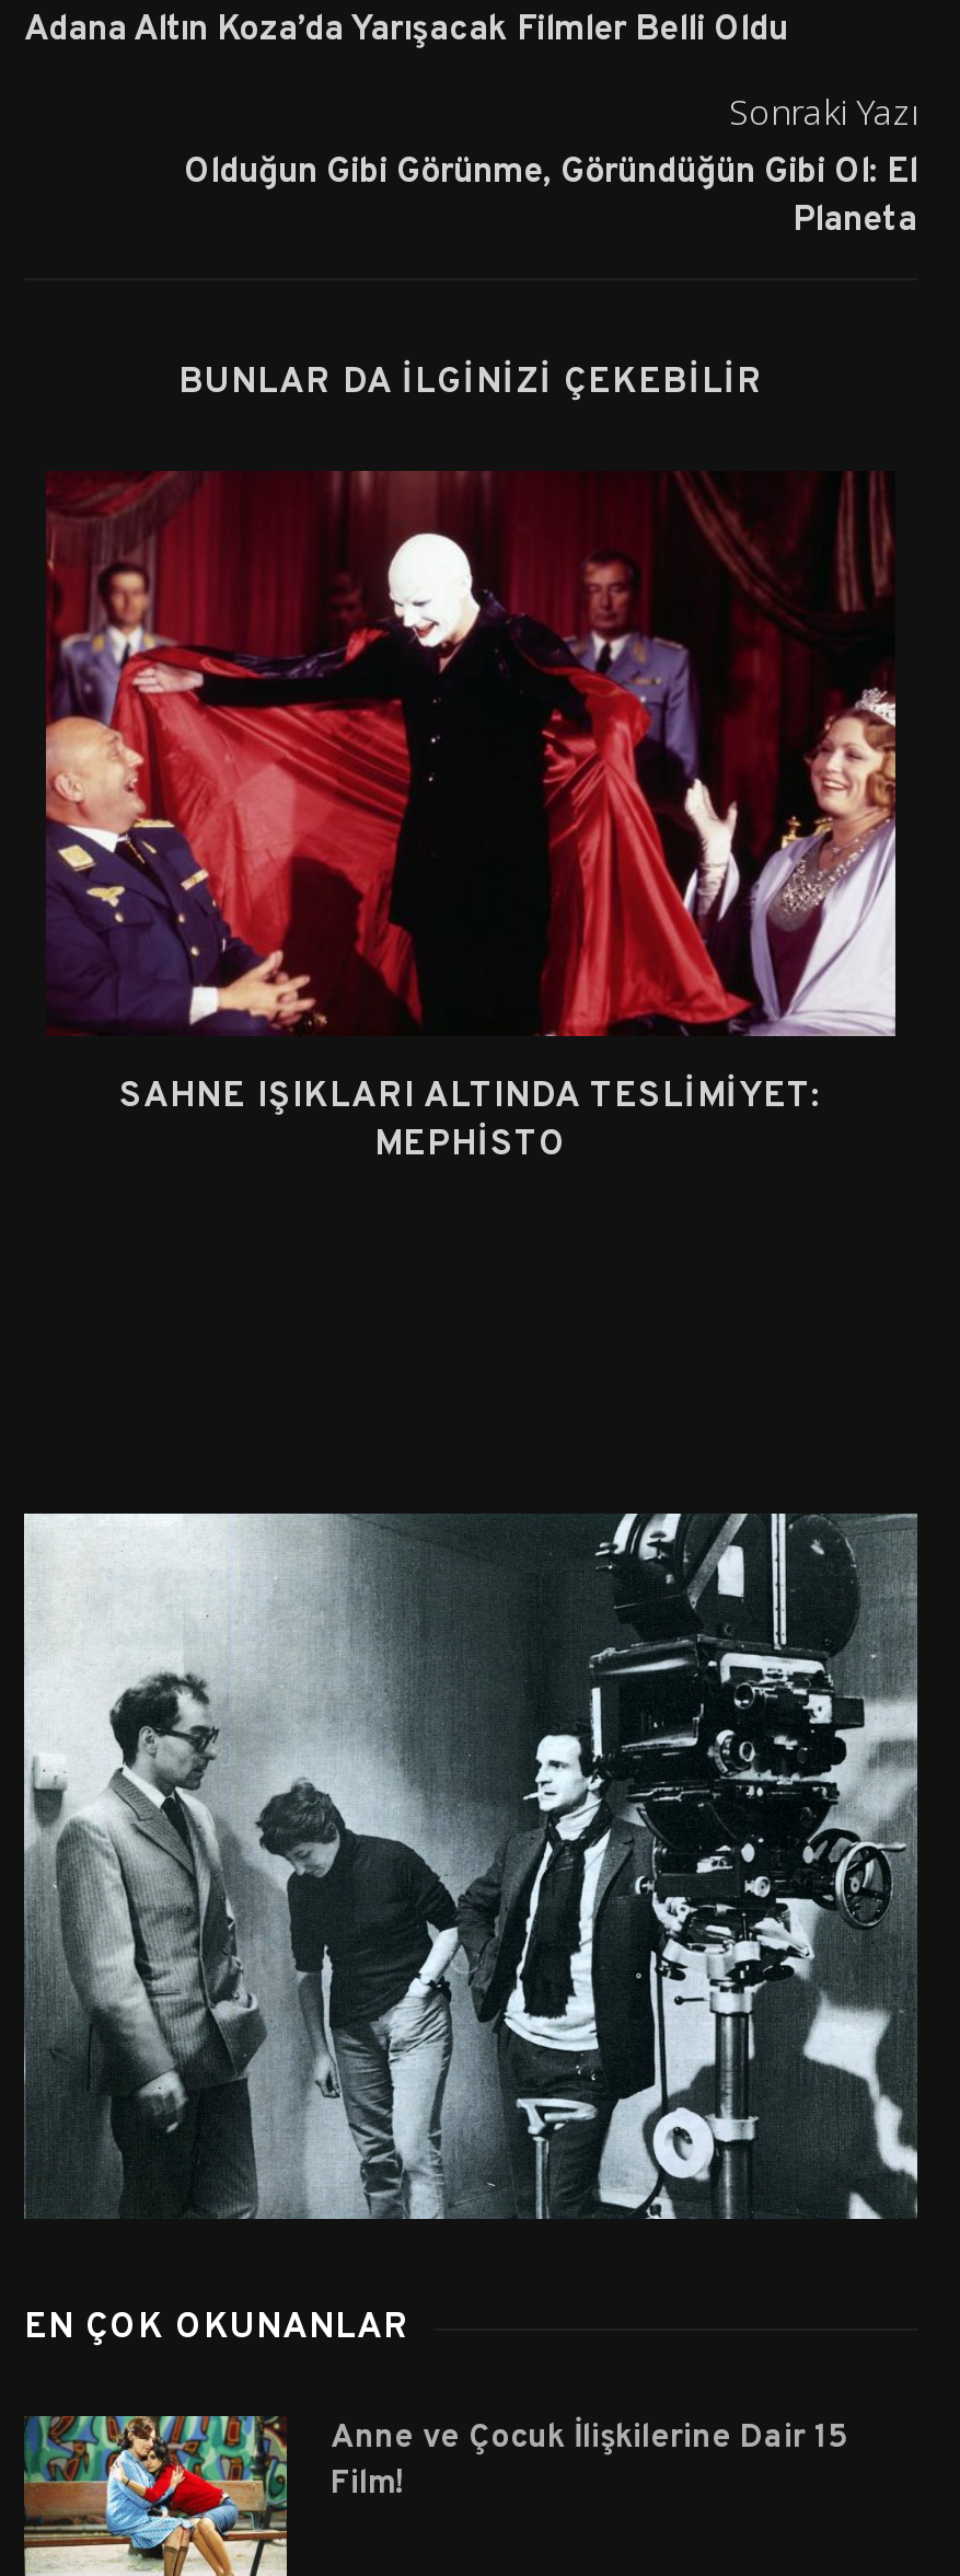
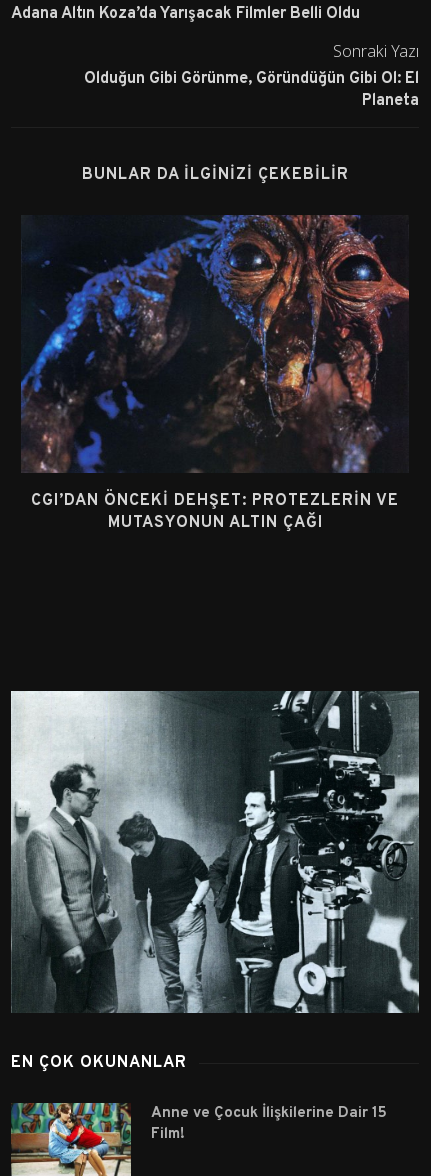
[44,469,898,1168] [image] | SAHNE IŞIKLARI ALTINDA TESLIMIYET: | MEPHISTO -> [21,214,410,533] [image] | CGI’DAN ÖNCEKI DEHŞET: PROTEZLERIN VE | MUTASYONUN ALTIN ÇAĞI

